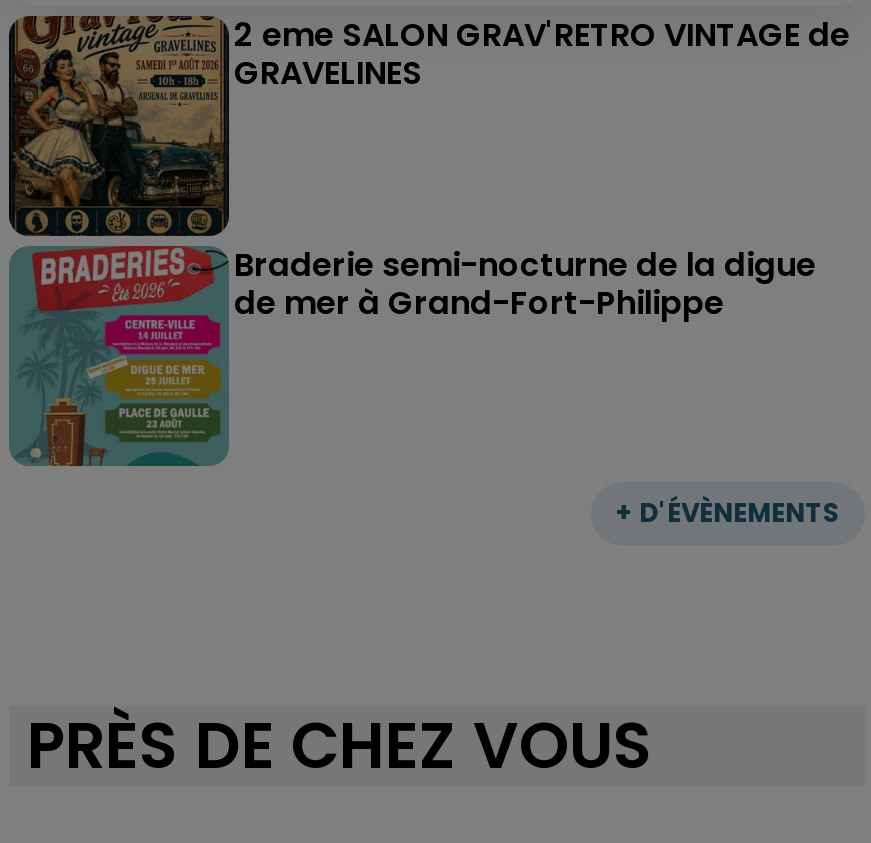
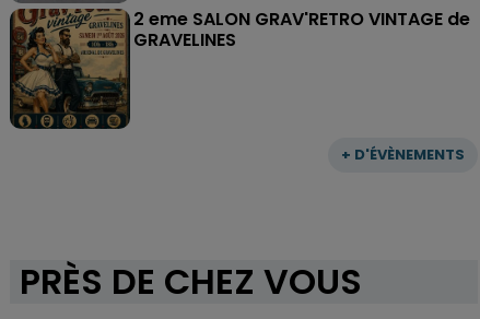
[11,243,816,468] [image] | Braderie semi-nocturne de la digue | de mer à Grand-Fort-Philippe -> none

